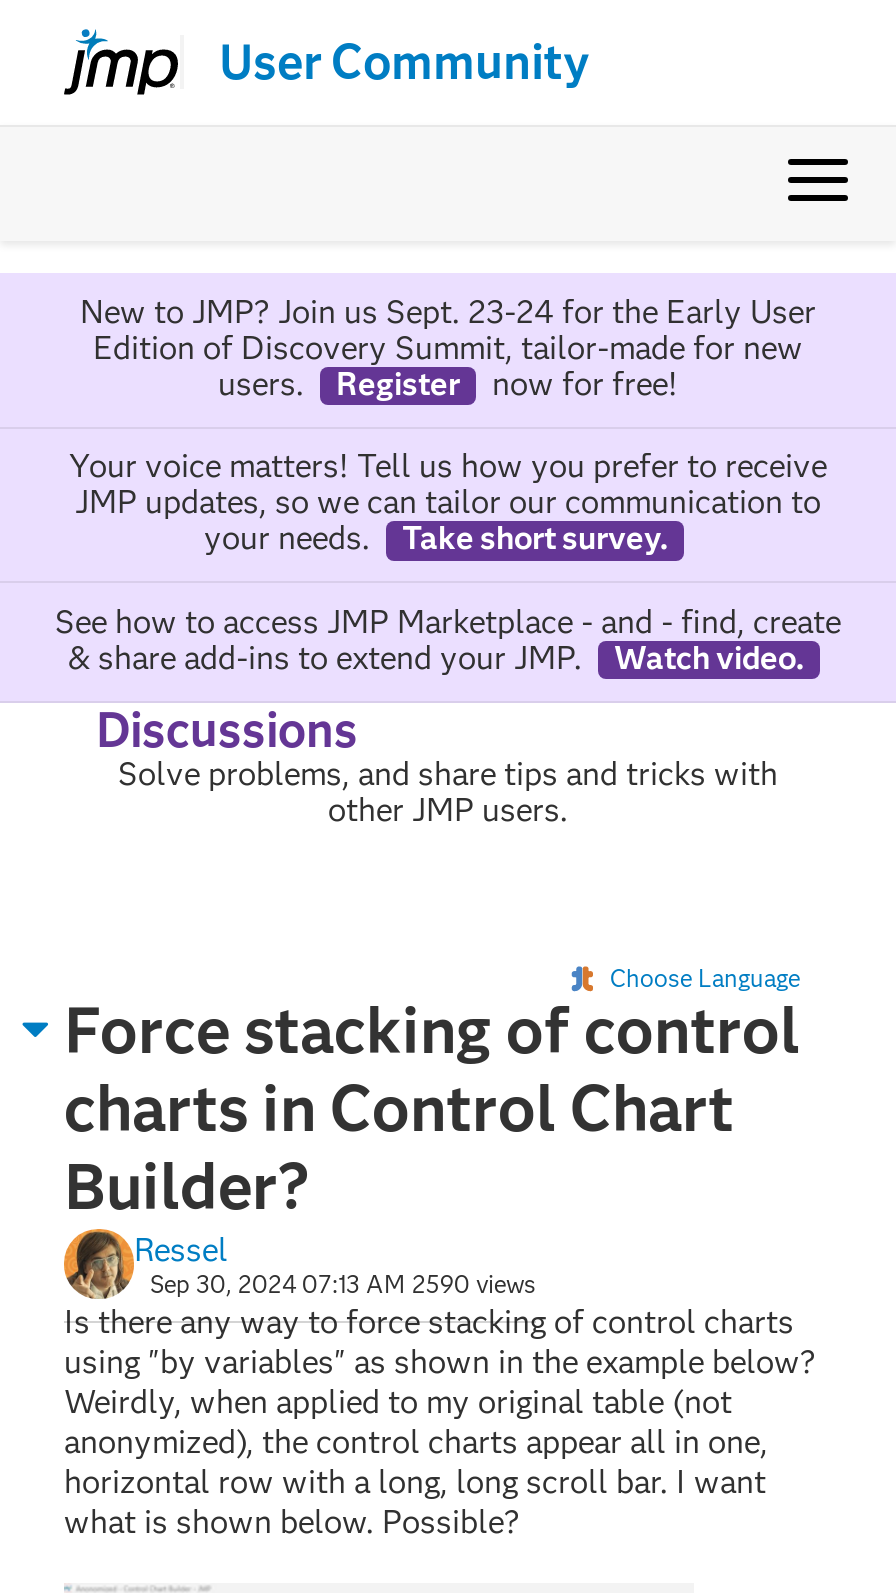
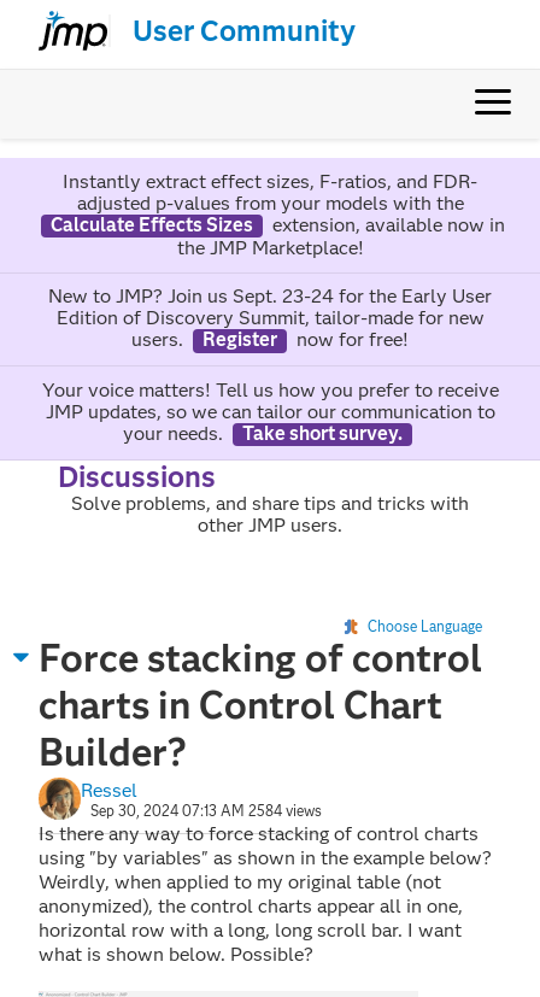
none -> [50,170,504,260] Instantly extract effect sizes, F-ratios, and FDR- | adjusted p-values from your models with the | Calculate Effects Sizes | extension, available now in | the JMP Marketplace!
moved [69,293,827,557] -> [42,285,498,444]: New to JMP? Join us Sept. 23-24 for the Early User | Edition of Discovery Summit, tailor-made for new | users. | ... | your needs. | Take short survey.
[55,602,841,676] See how to access JMP Marketplace - and - find, create | & share add-ins to extend your JMP. | Watch video. -> none
[150,1269,536,1299] Sep 30, 2024 07:13 AM 2590 views -> [90,802,322,820] Sep 30, 2024 07:13 AM 2584 views

